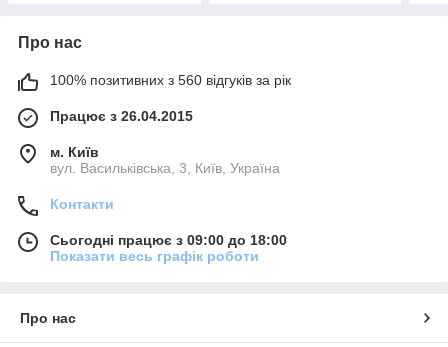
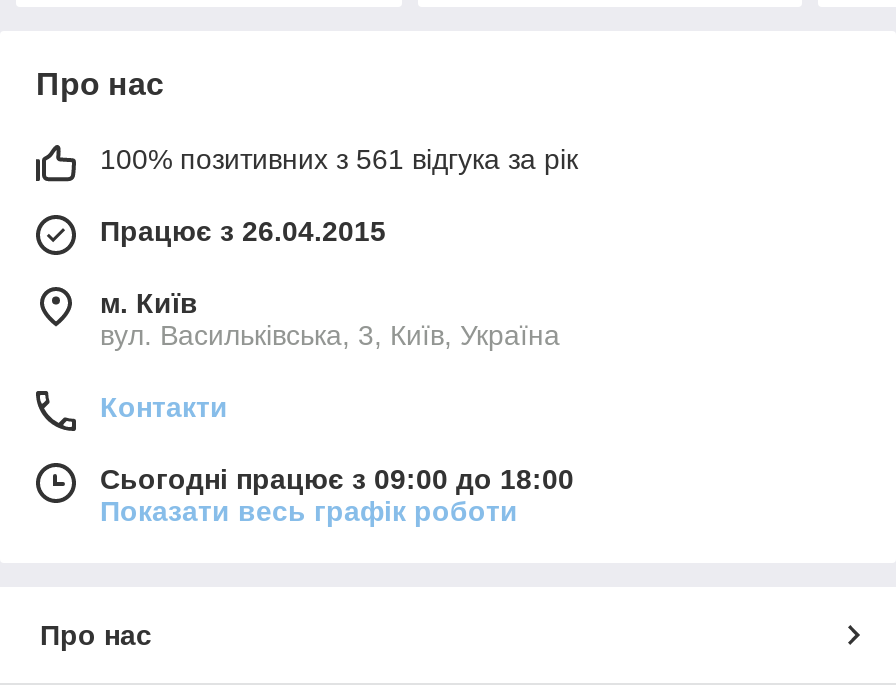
[50,72,291,88] 100% позитивних з 560 відгуків за рік -> [100,144,578,176] 100% позитивних з 561 відгука за рік

